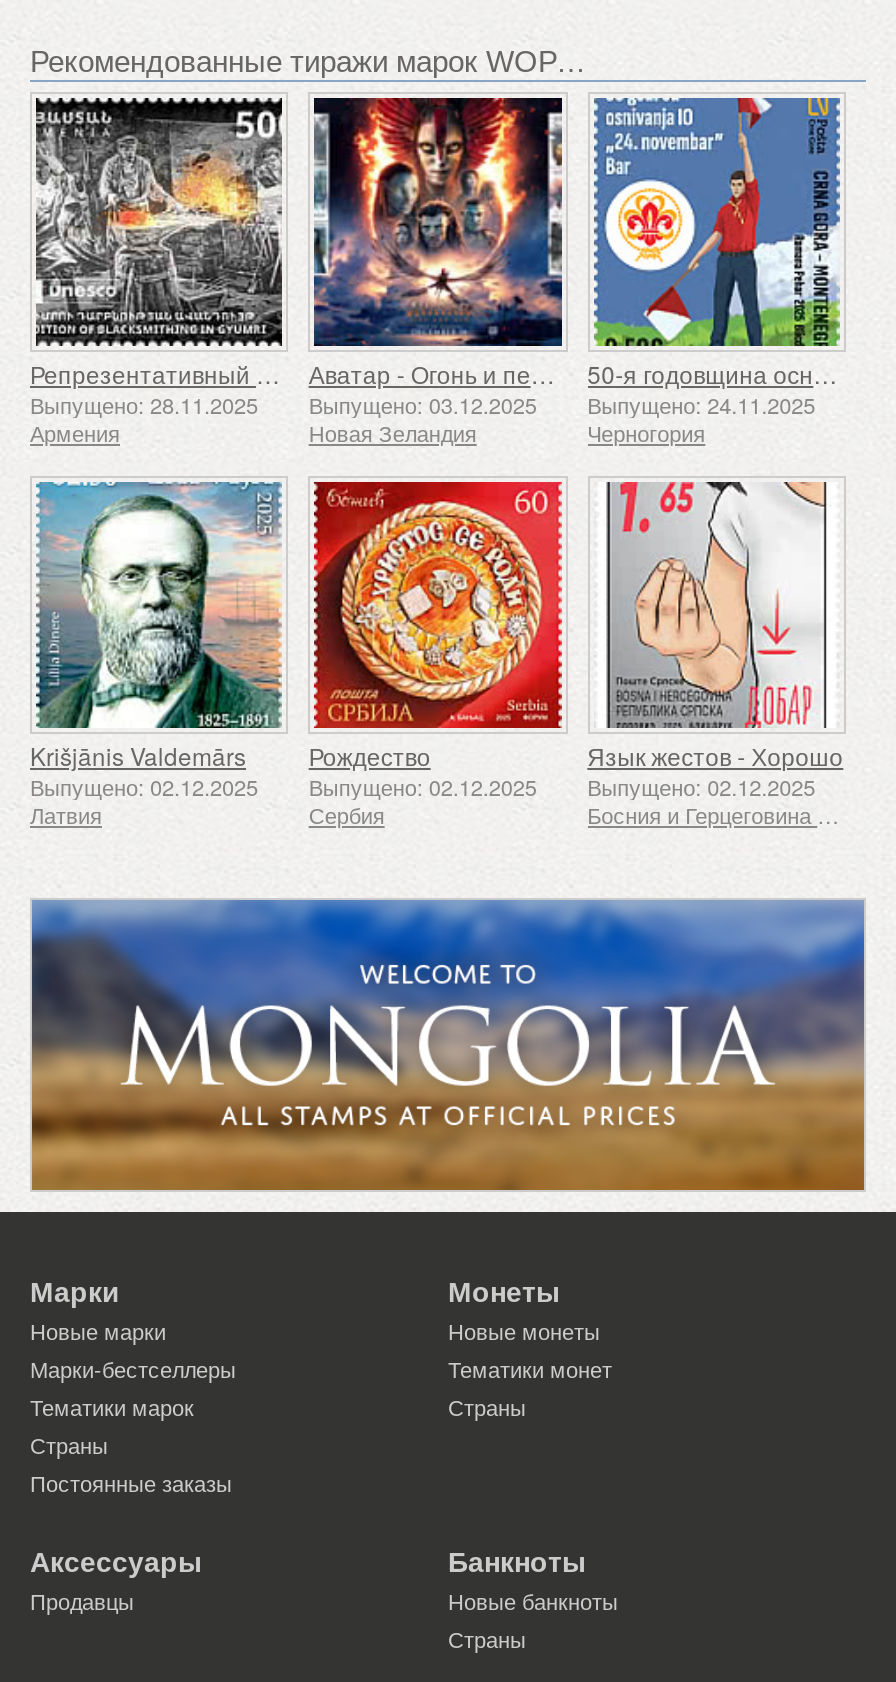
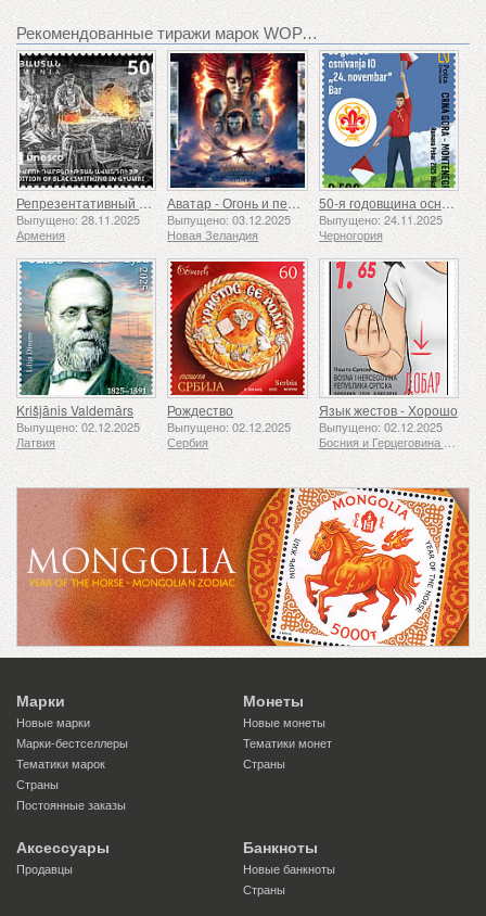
[30,898,866,1192] [image] -> [16,487,470,647] [image]

